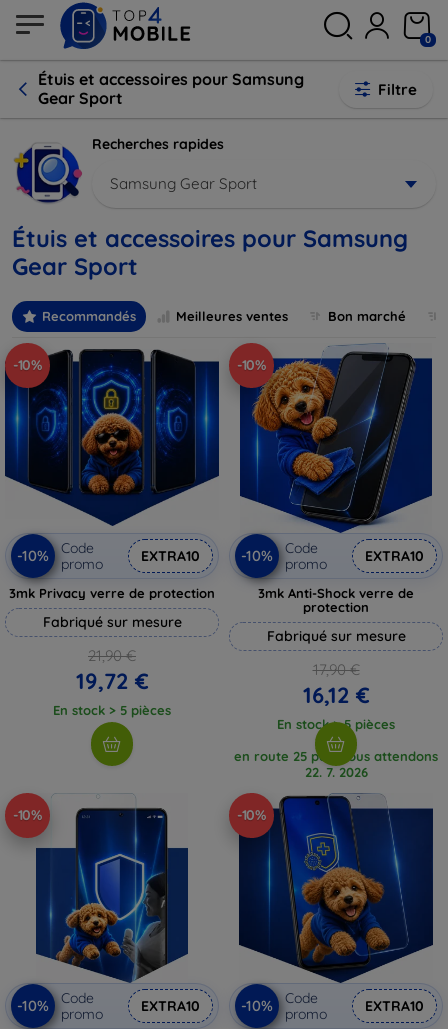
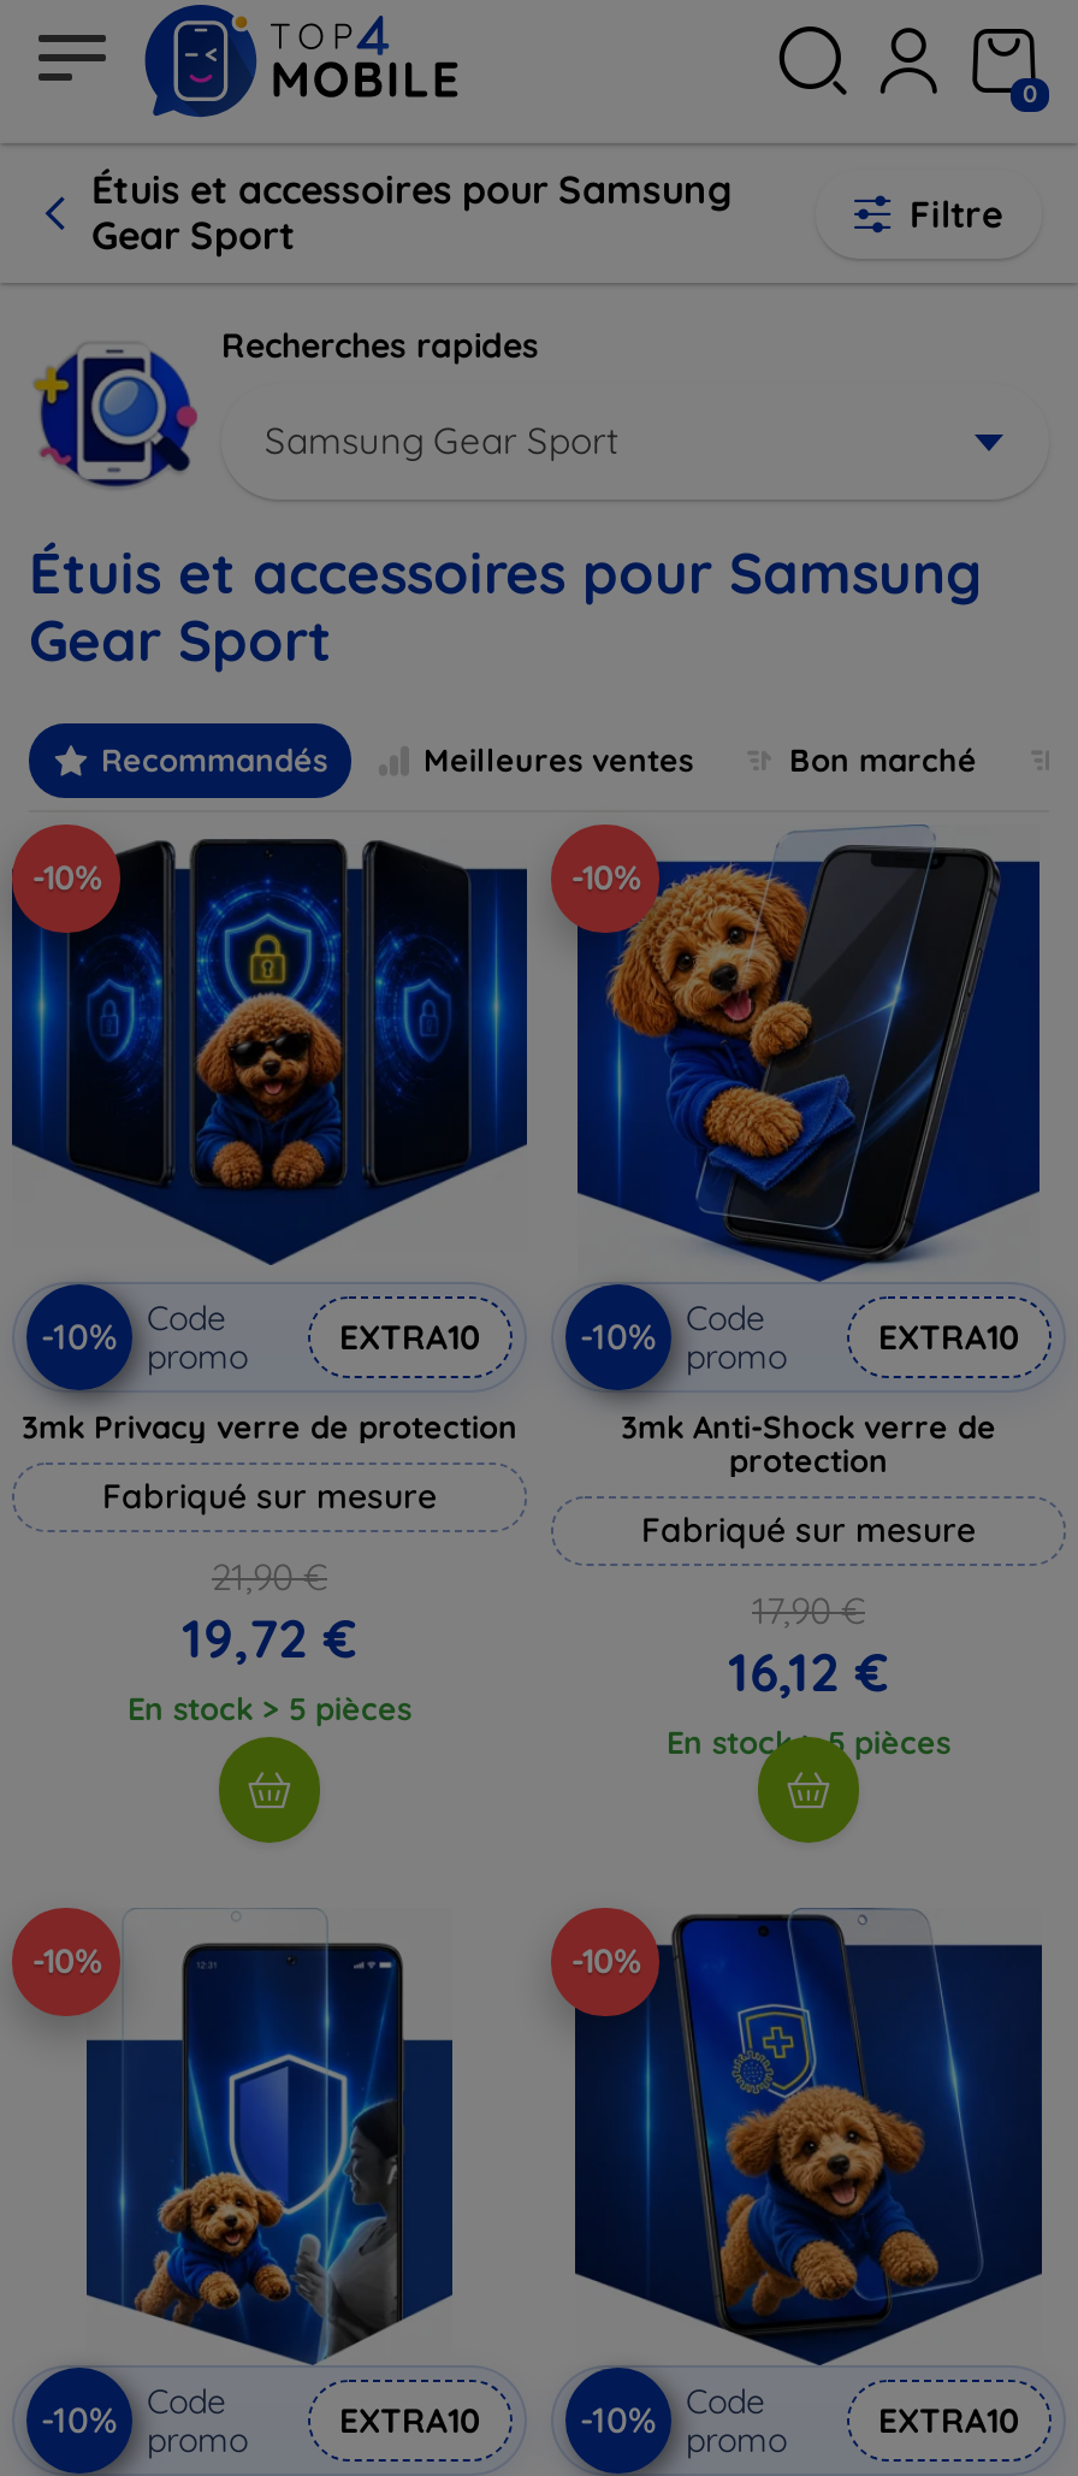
[234,748,438,780] en route 25 pcs, nous attendons | 22. 7. 2026 -> none

